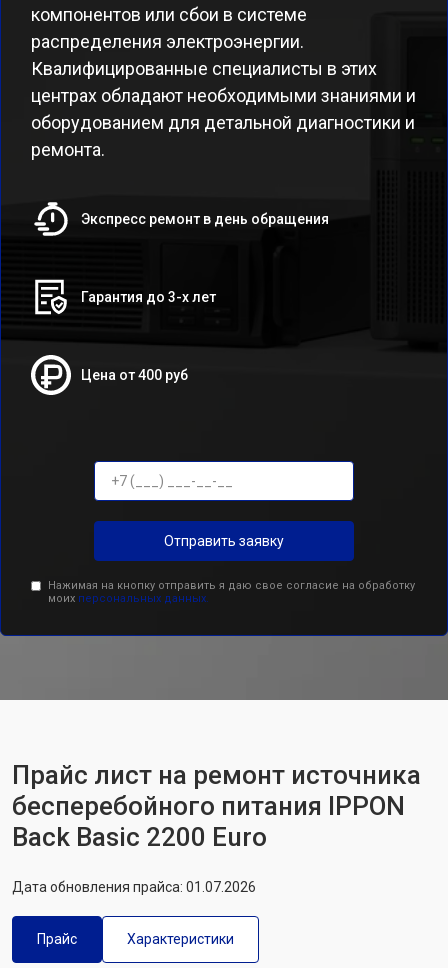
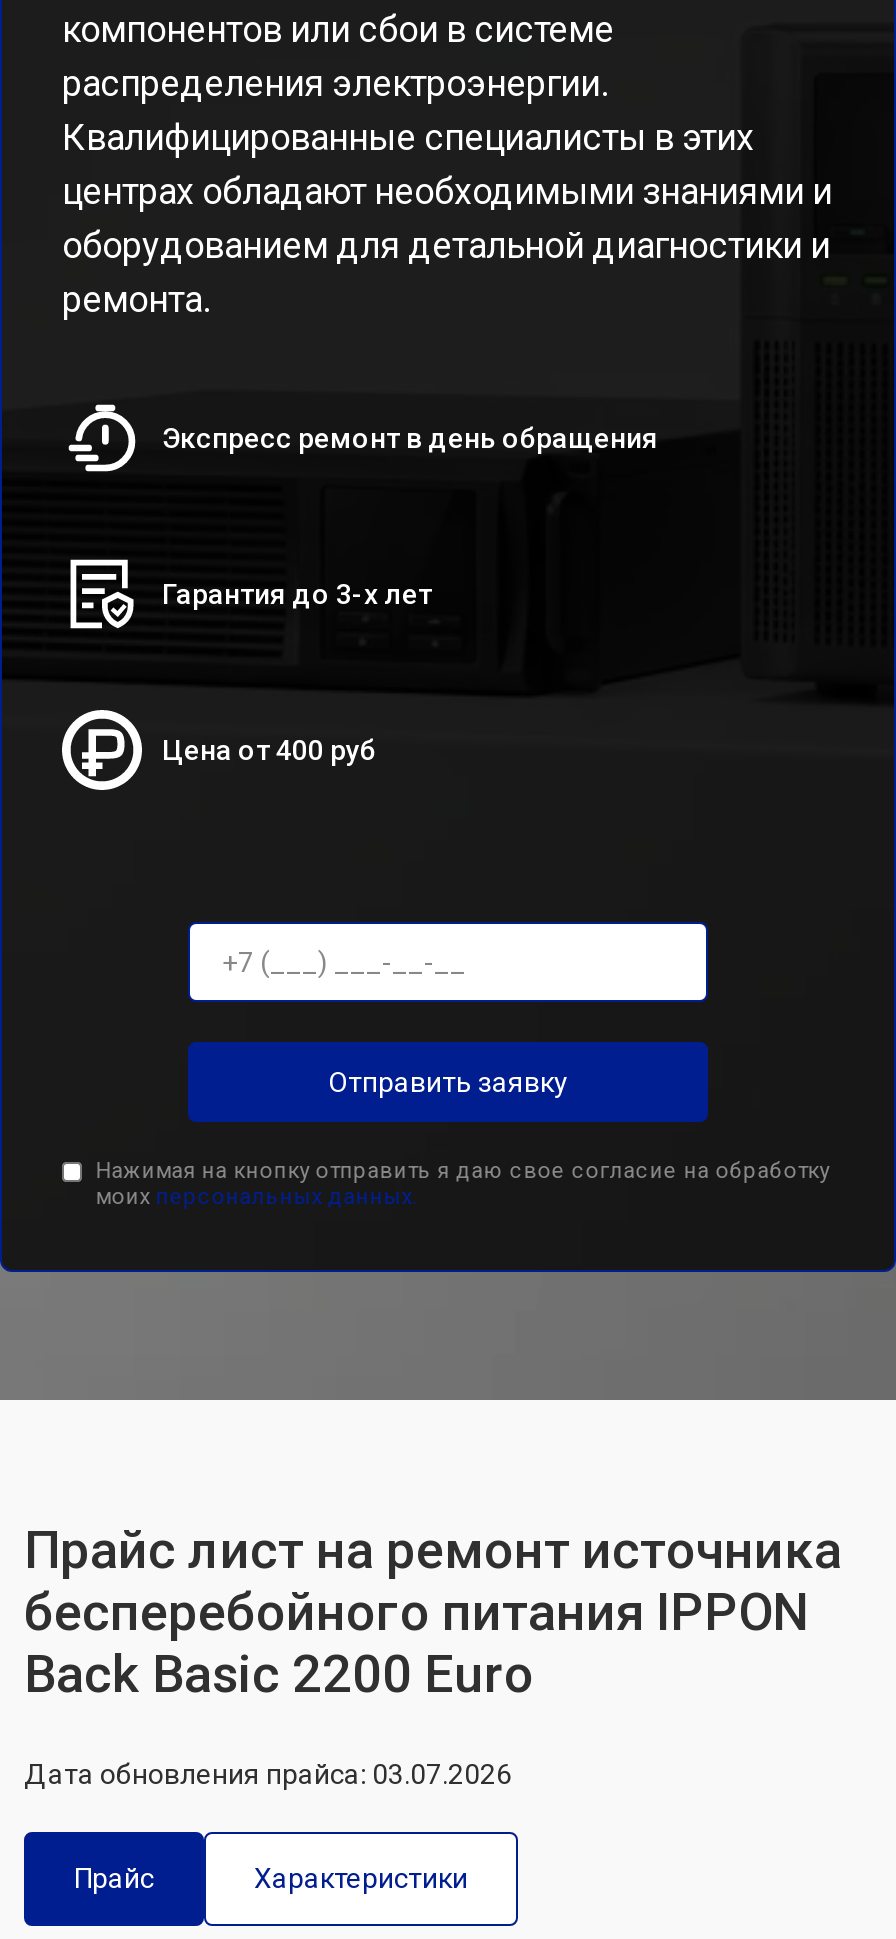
[12,879,256,895] Дата обновления прайса: 01.07.2026 -> [24,1758,512,1790] Дата обновления прайса: 03.07.2026

